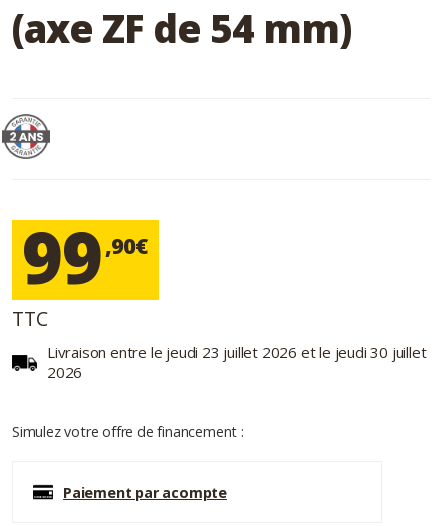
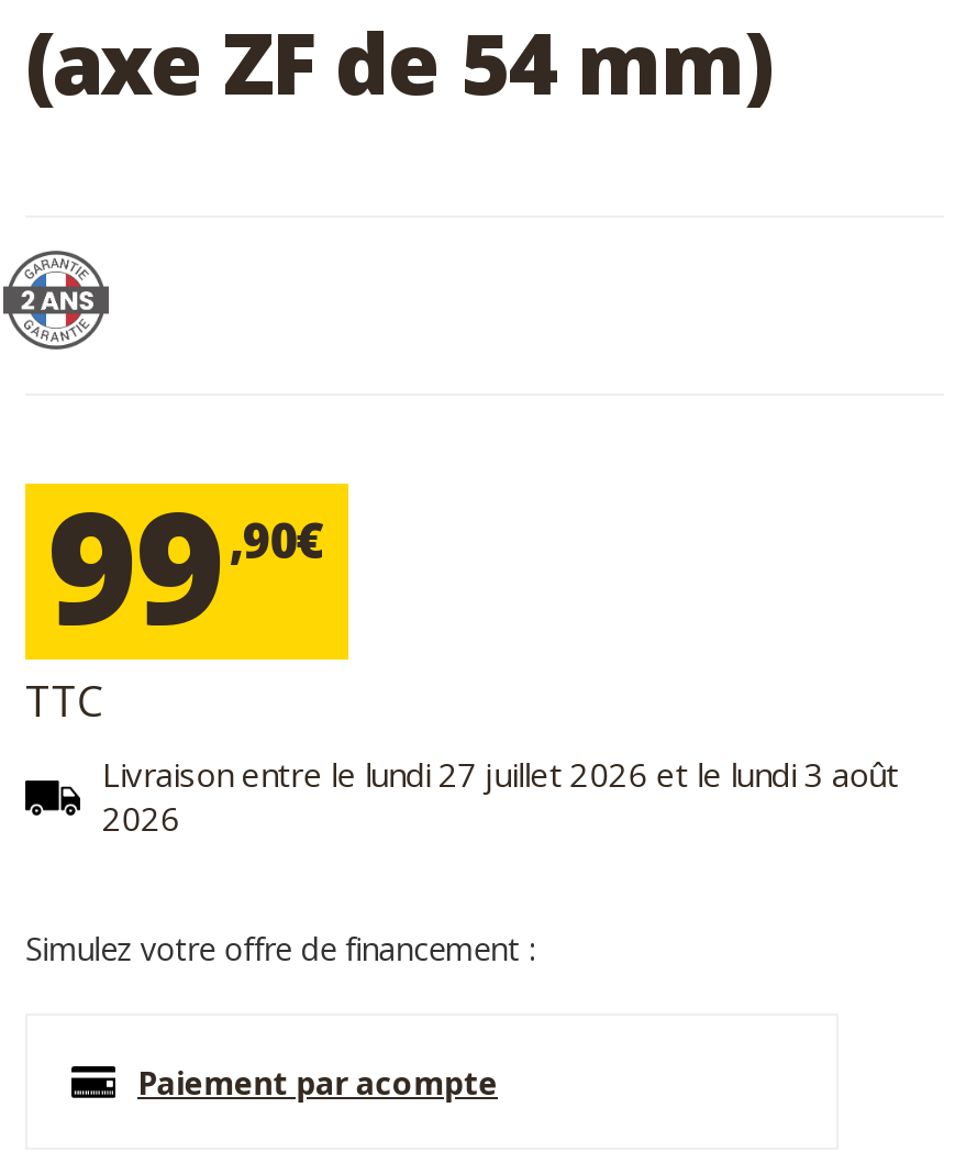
[47,342,426,362] Livraison entre le jeudi 23 juillet 2026 et le jeudi 30 juillet -> [102,752,898,796] Livraison entre le lundi 27 juillet 2026 et le lundi 3 août

